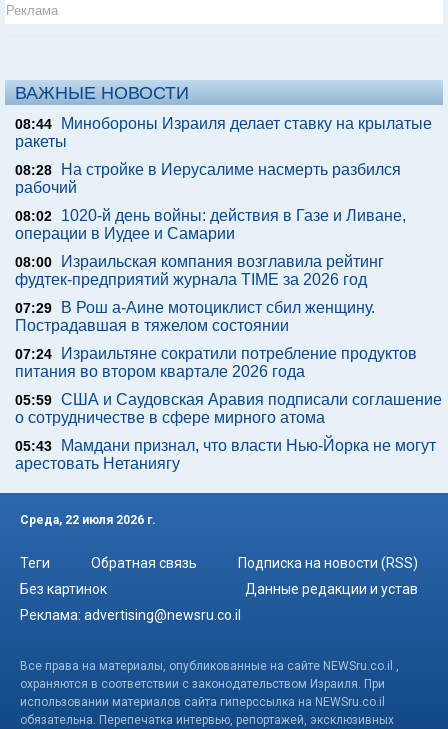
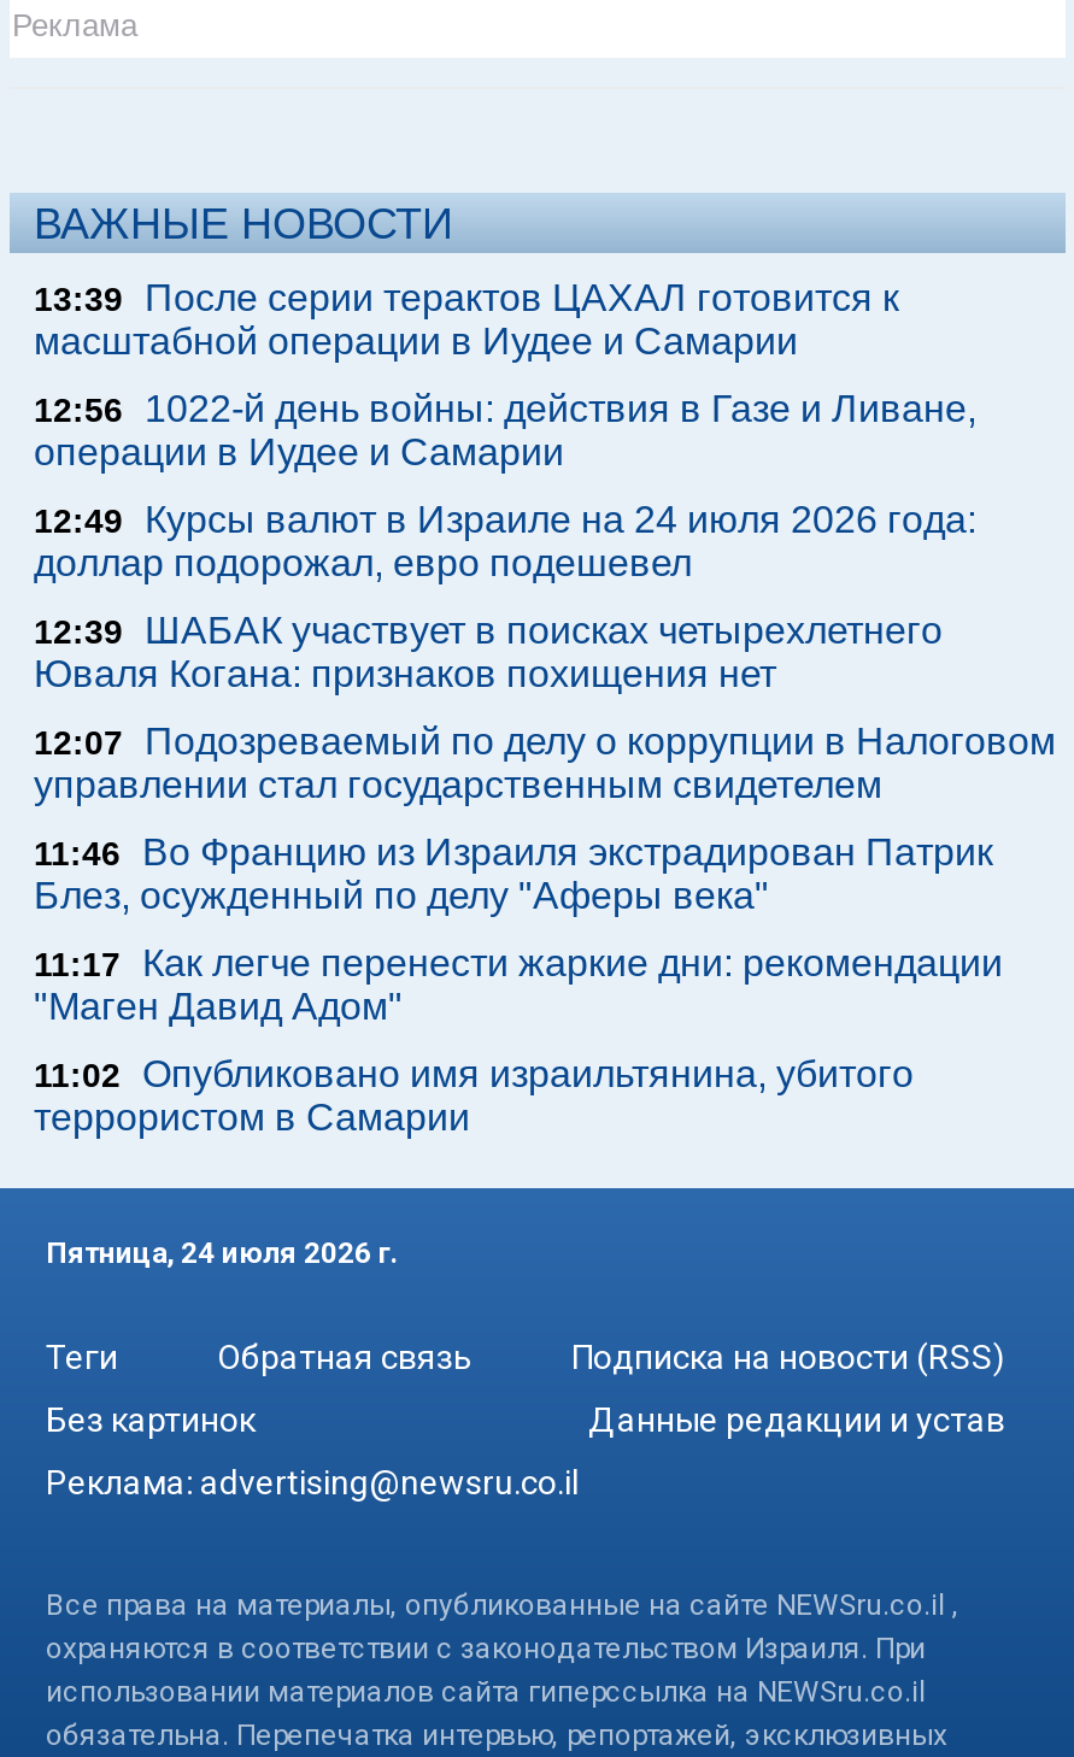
[15,115,432,224] 08:44 Минобороны Израиля делает ставку на крылатые | ракеты | 08:28 На стройке в Иерусалиме насмерть разбился | рабочий | 08:02 1020-й день войны: действия в Газе и Ливане, -> [34,278,976,430] 13:39 После серии терактов ЦАХАЛ готовится к | масштабной операции в Иудее и Самарии | 12:56 1022-й день войны: действия в Газе и Ливане,
moved [15,225,235,242] -> [34,432,564,473]: операции в Иудее и Самарии
[15,253,442,527] 08:00 Израильская компания возглавила рейтинг | фудтек-предприятий журнала TIME за 2026 год | 07:29 В Рош а-Аине мотоциклист сбил женщину. | Пострадавшая в тяжелом состоянии | 07:24 Израильтяне сократили потребление продуктов | питания во втором квартале 2026 года | 05:59 США и Саудовская Аравия подписали соглашение | о сотрудничестве в сфере мирного атома | 05:43 Мамдани признал, что власти Нью-Йорка не могут | арестовать Нетаниягу | Среда, 22 июля 2026 г. -> [34,500,1056,1271] 12:49 Курсы валют в Израиле на 24 июля 2026 года: | доллар подорожал, евро подешевел | 12:39 ШАБАК участвует в поисках четырехлетнего | Юваля Когана: признаков похищения нет | 12:07 Подозреваемый по делу о коррупции в Налоговом | управлении стал государственным свидетелем | 11:46 Во Францию из Израиля экстрадирован Патрик | Блез, осужденный по делу "Аферы века" | 11:17 Как легче перенести жаркие дни: рекомендации | "Маген Давид Адом" | 11:02 Опубликовано имя израильтянина, убитого | террористом в Самарии | Пятница, 24 июля 2026 г.

